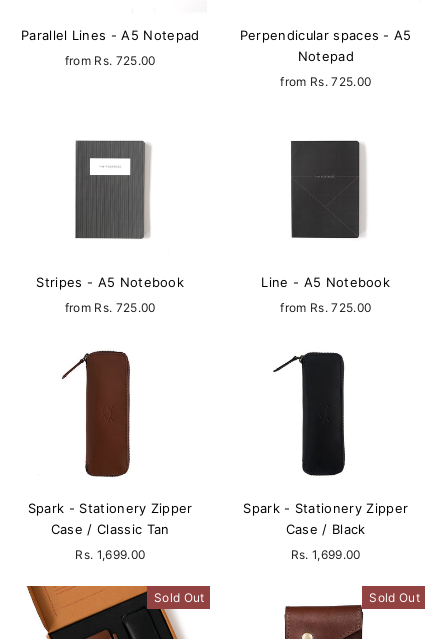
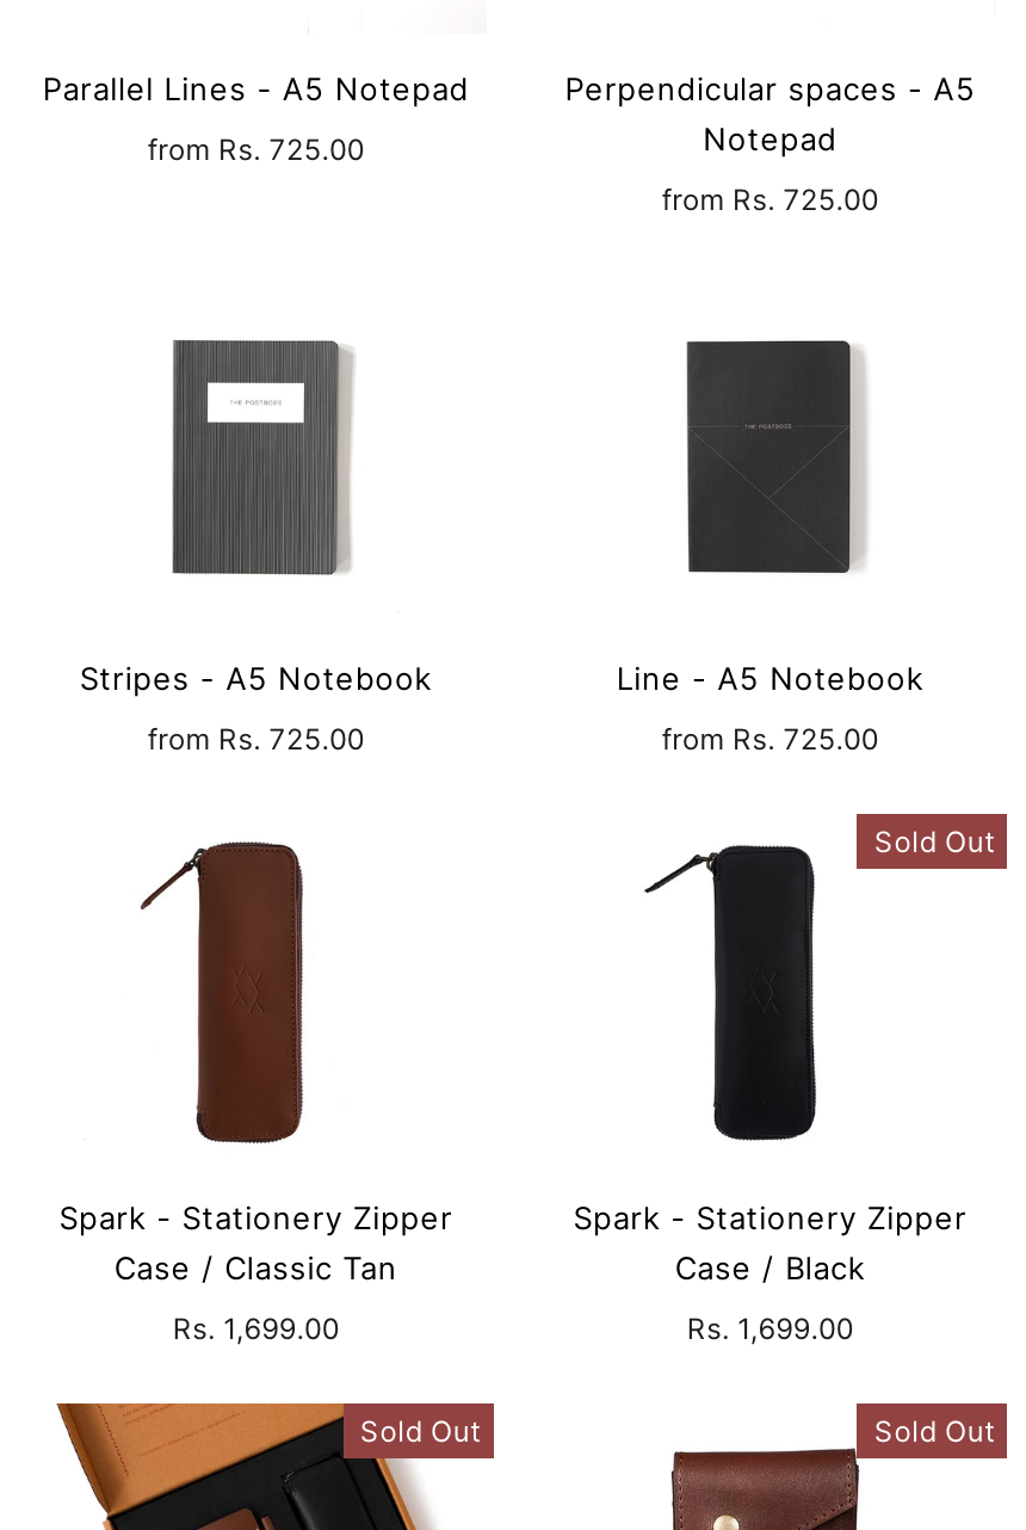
none -> [874,824,995,860] Sold Out

